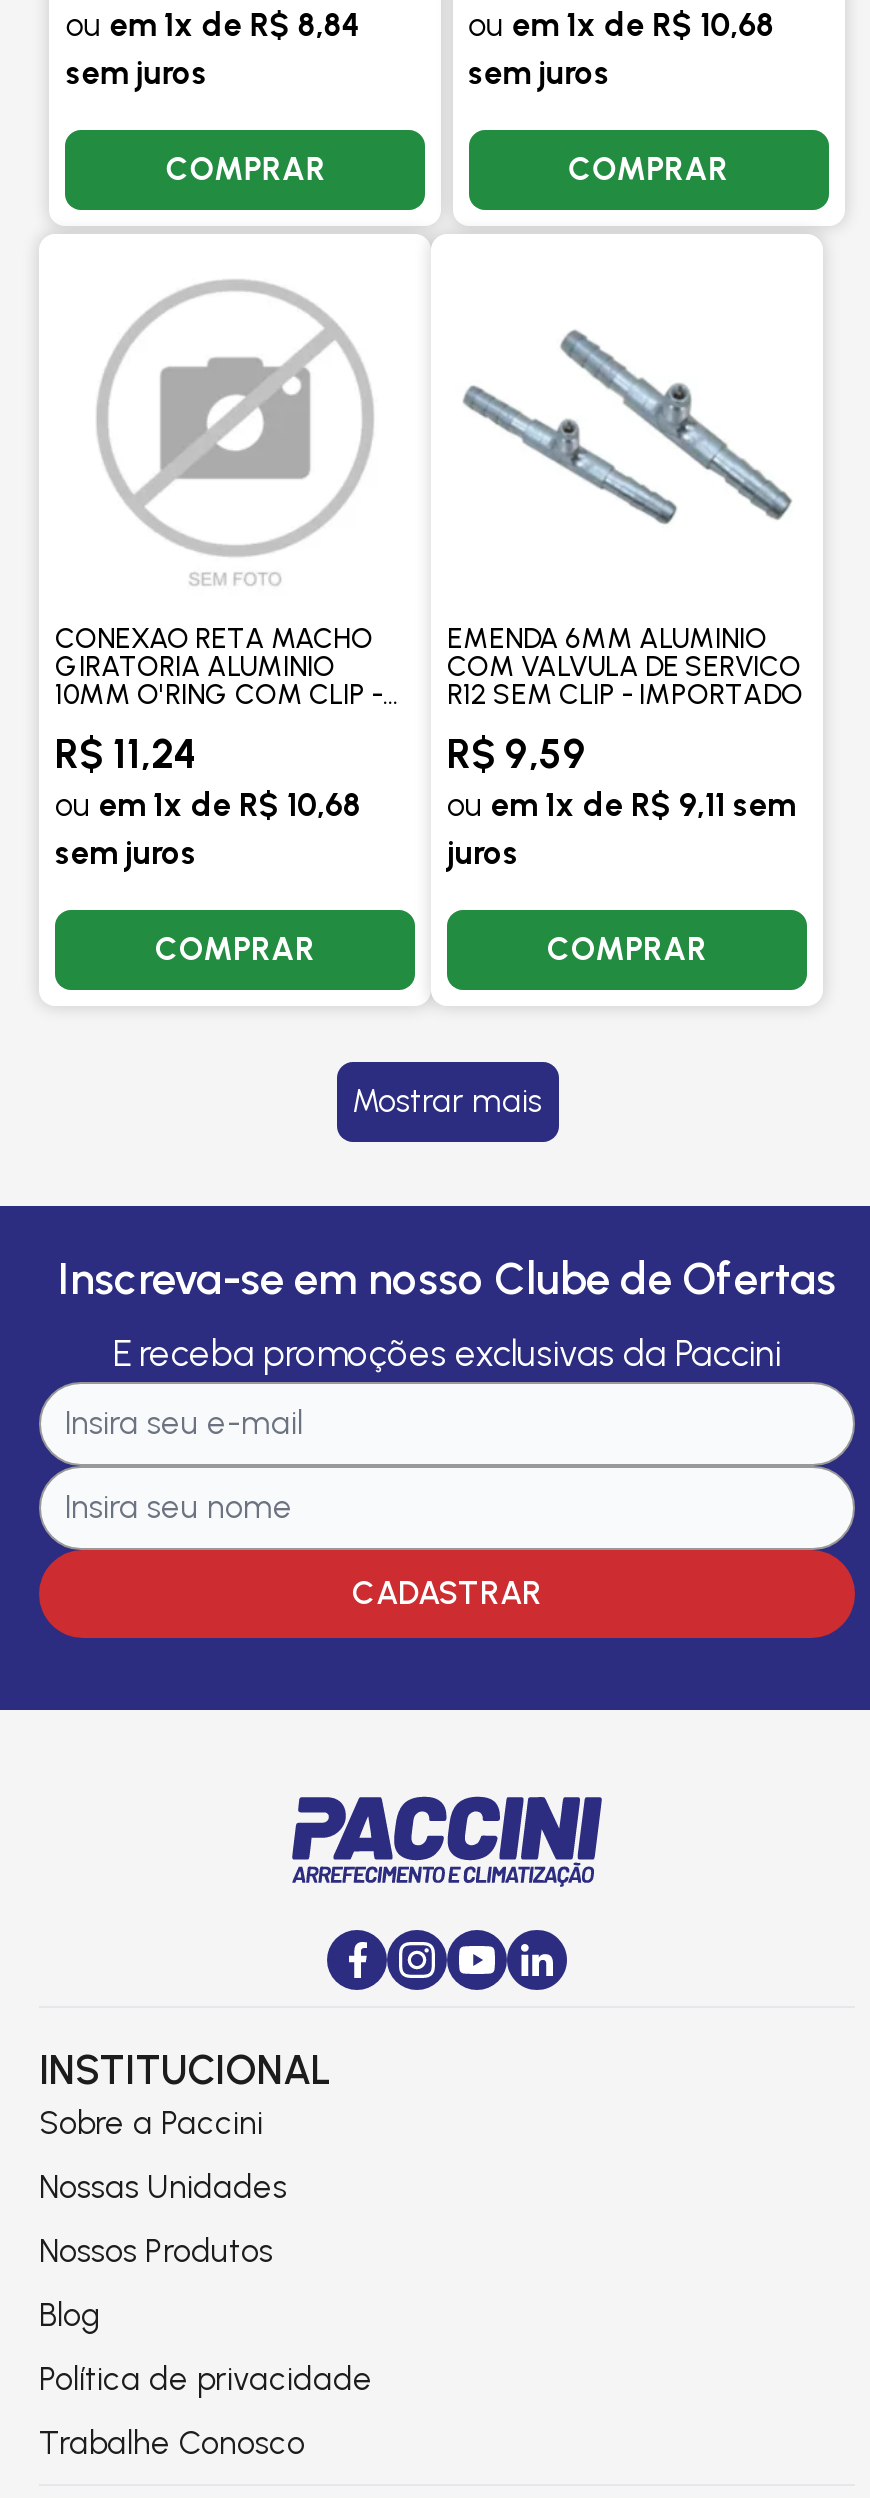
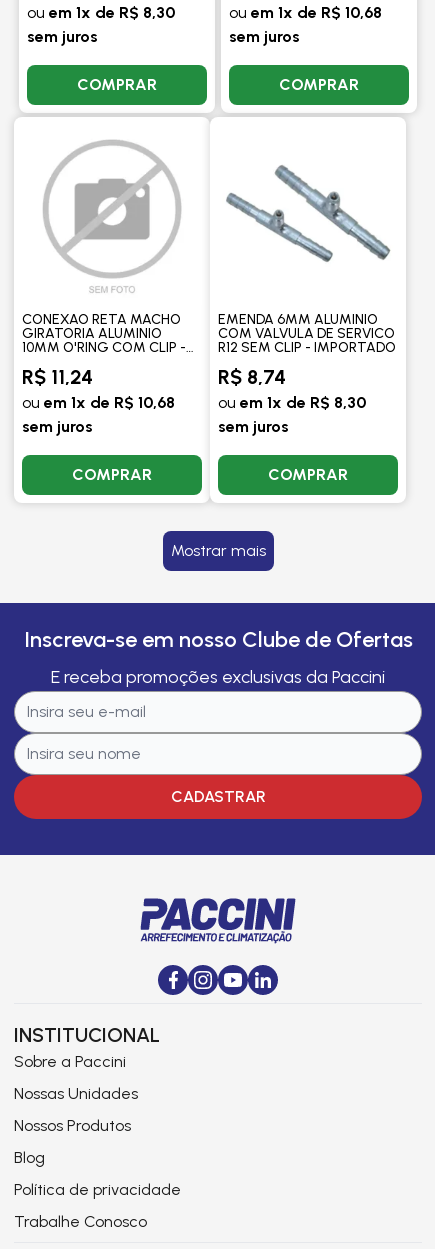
[66,6,362,44] ou em 1x de R$ 8,84 -> [27,3,175,22] ou em 1x de R$ 8,30
[447,730,795,872] R$ 9,59 | ou em 1x de R$ 9,11 sem | juros -> [218,365,366,436] R$ 8,74 | ou em 1x de R$ 8,30 | sem juros

